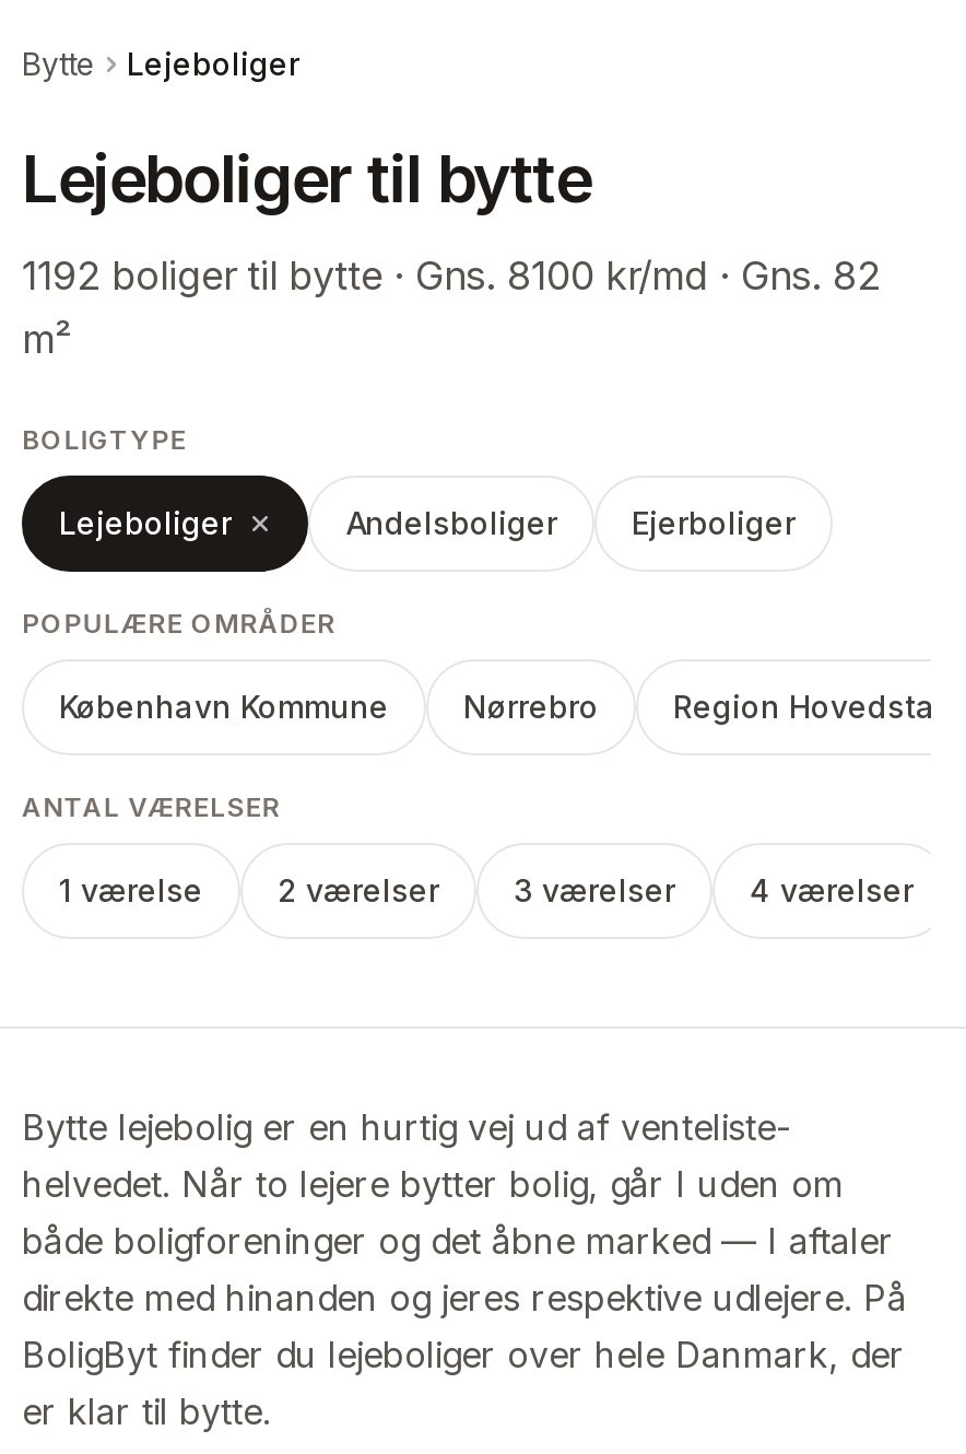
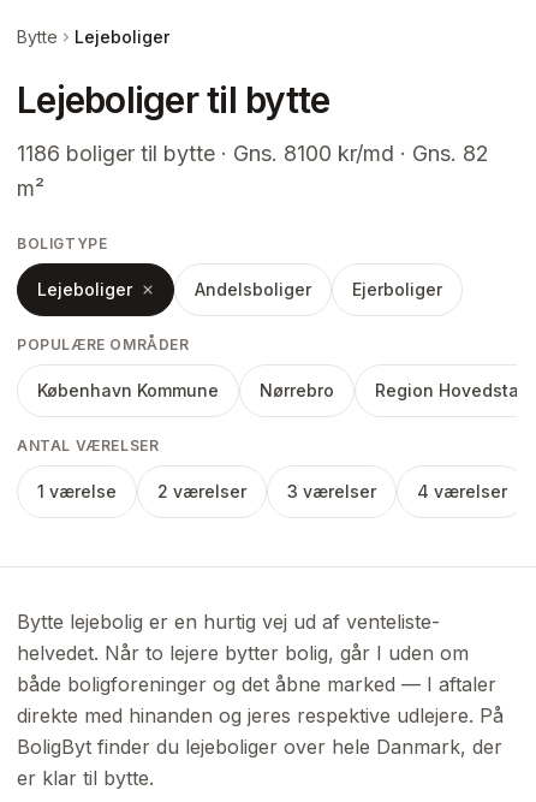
[22,253,881,298] 1192 boliger til bytte · Gns. 8100 kr/md · Gns. 82 -> [17,141,489,166] 1186 boliger til bytte · Gns. 8100 kr/md · Gns. 82

